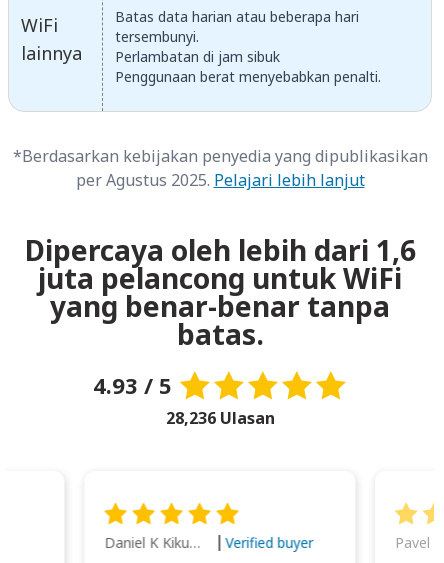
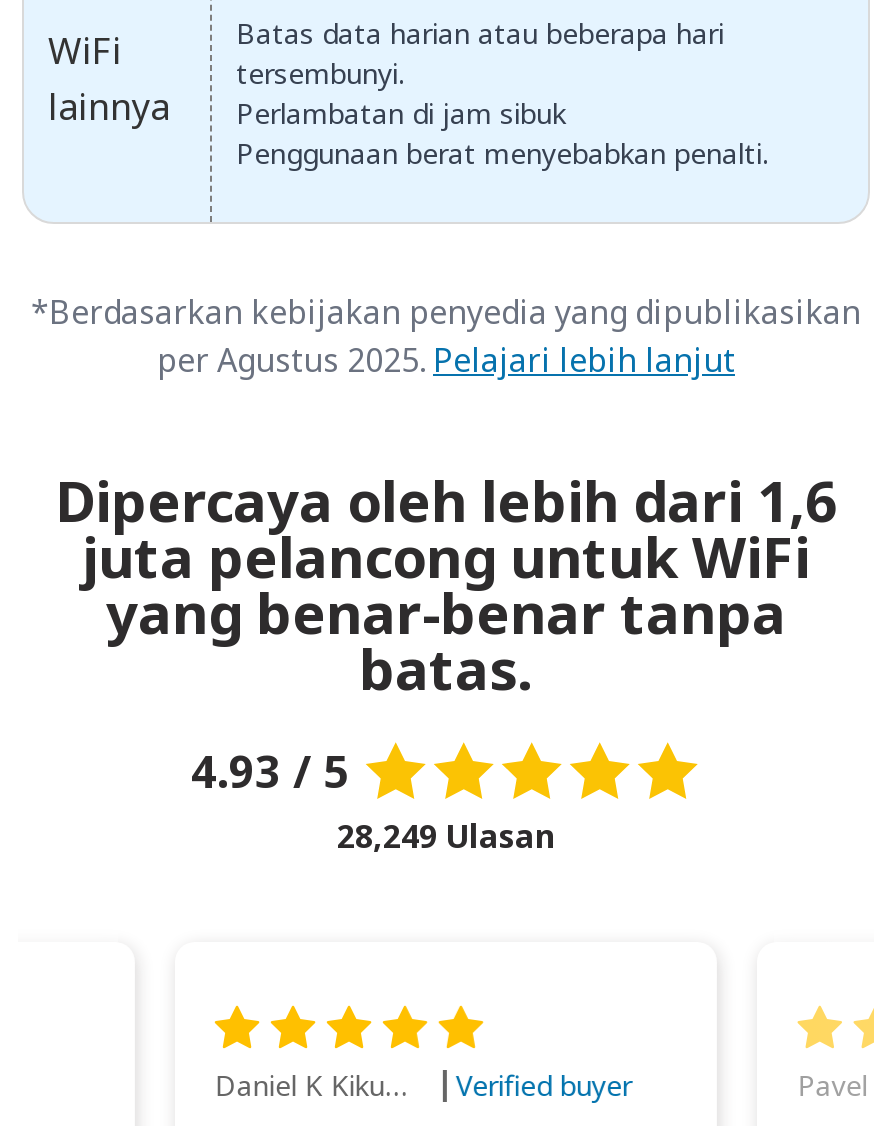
[165,407,274,429] 28,236 Ulasan -> [337,814,555,858] 28,249 Ulasan

